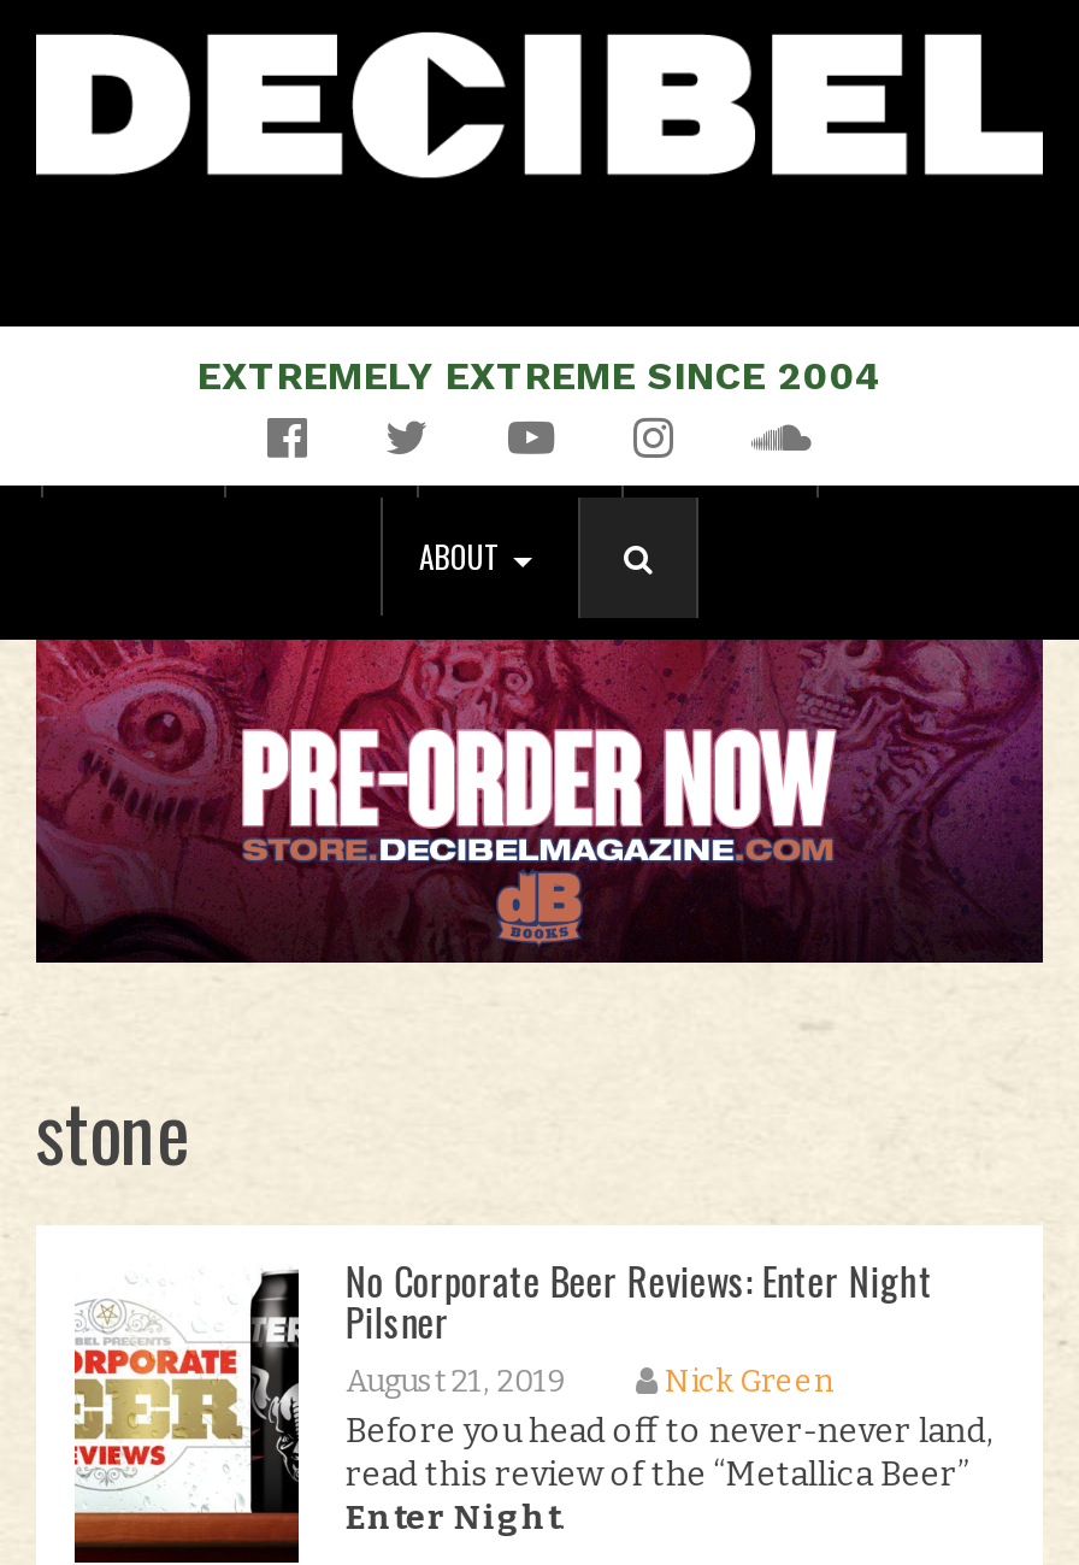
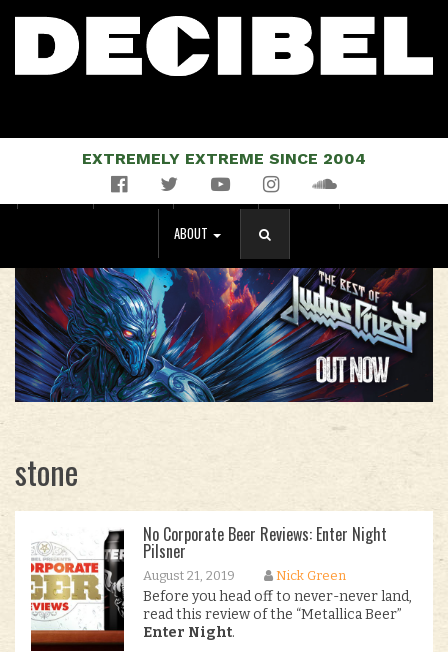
[34,637,1043,965] [image] -> [14,267,433,403] [image]

